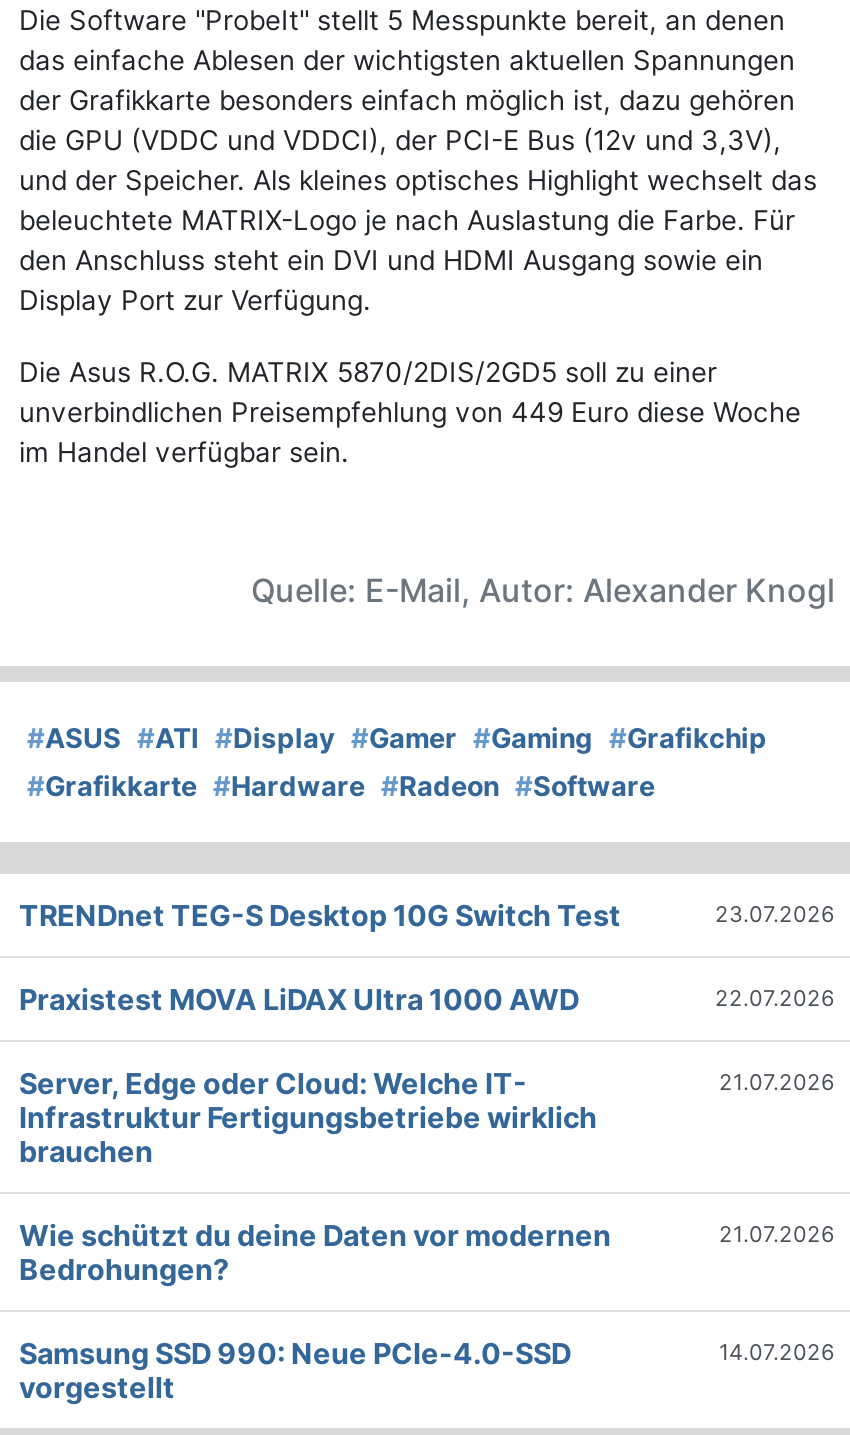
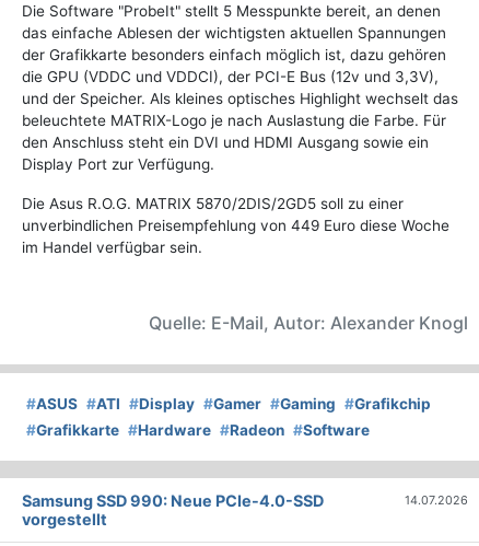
[19,898,835,1168] TRENDnet TEG-S Desktop 10G Switch Test | 23.07.2026 | Praxistest MOVA LiDAX Ultra 1000 AWD | 22.07.2026 | Server, Edge oder Cloud: Welche IT- | Infrastruktur Fertigungsbetriebe wirklich | brauchen -> none
[719,1068,835,1096] 21.07.2026 -> none
[19,1218,611,1286] Wie schützt du deine Daten vor modernen | Bedrohungen? -> none
[719,1220,835,1248] 21.07.2026 -> none

